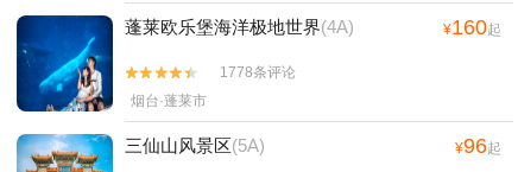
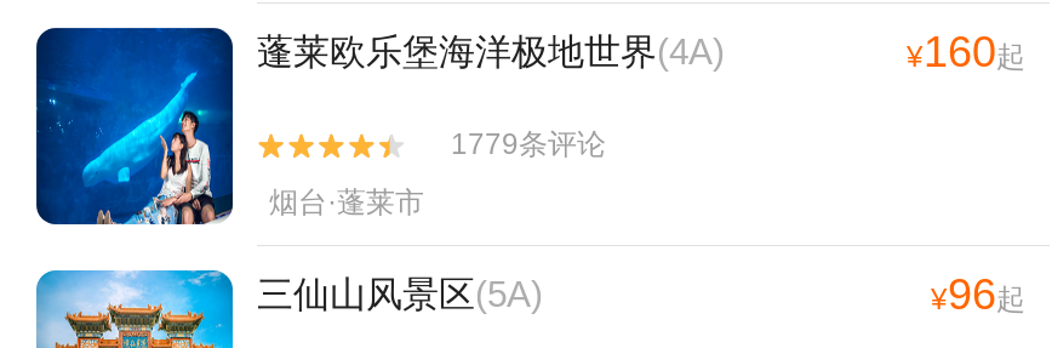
[220,64,296,81] 1778条评论 -> [451,128,606,162] 1779条评论

